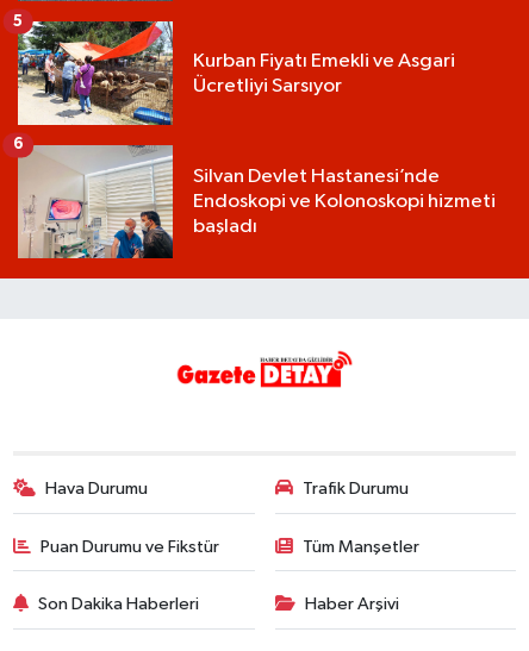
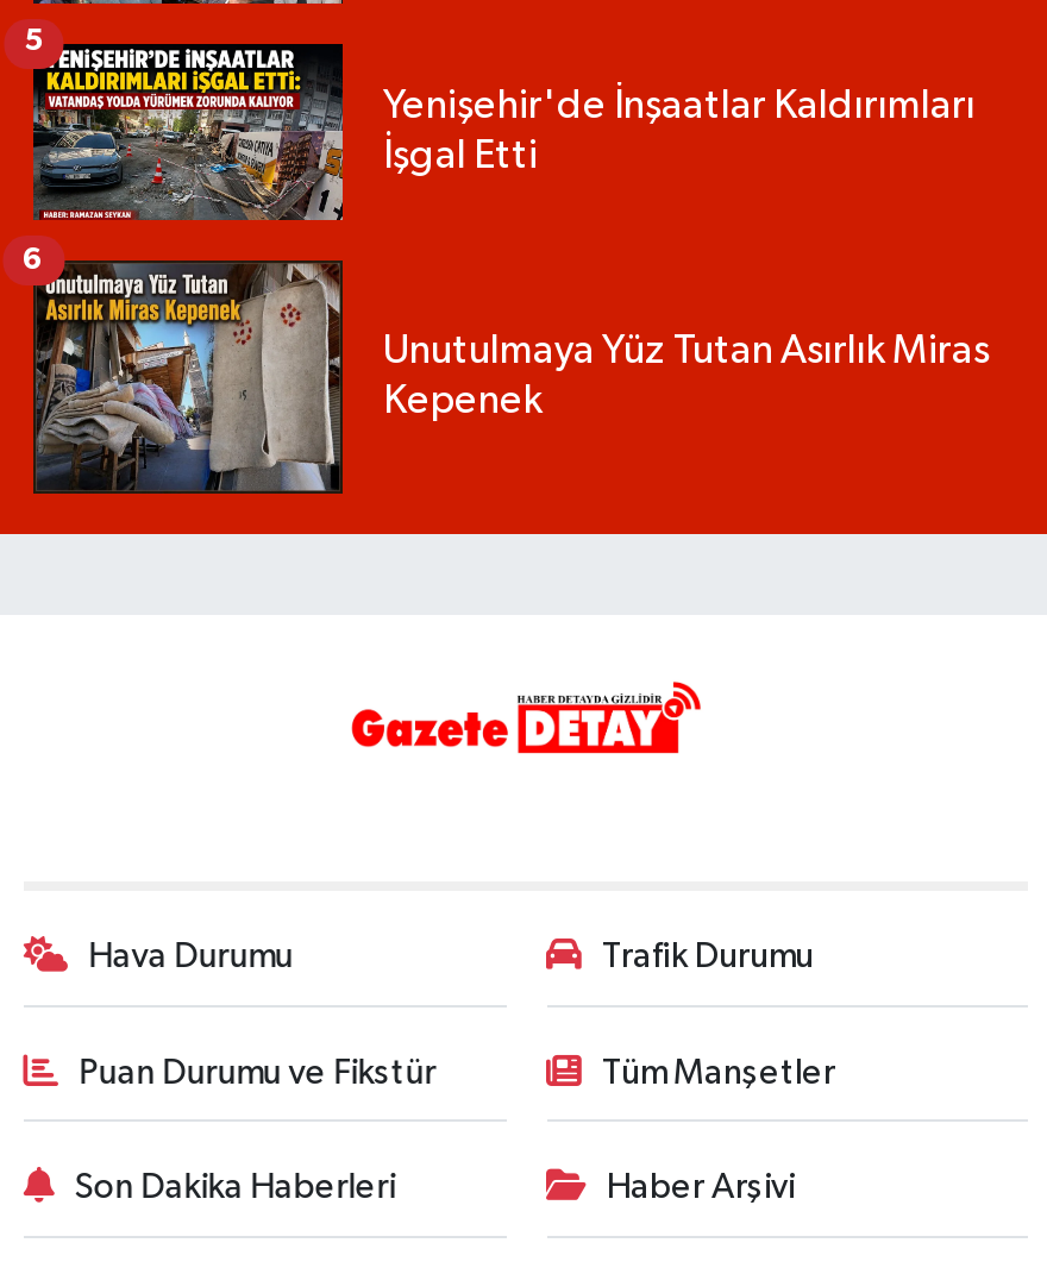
[17,20,455,126] [image] | Kurban Fiyatı Emekli ve Asgari | Ücretliyi Sarsıyor -> [31,40,976,221] [image] | Yenişehir'de İnşaatlar Kaldırımları | İşgal Etti
[17,144,496,259] [image] | Silvan Devlet Hastanesi’nde | Endoskopi ve Kolonoskopi hizmeti | başladı -> [31,257,990,495] [image] | Unutulmaya Yüz Tutan Asırlık Miras | Kepenek

